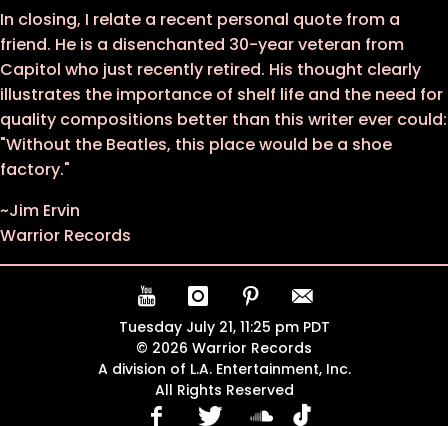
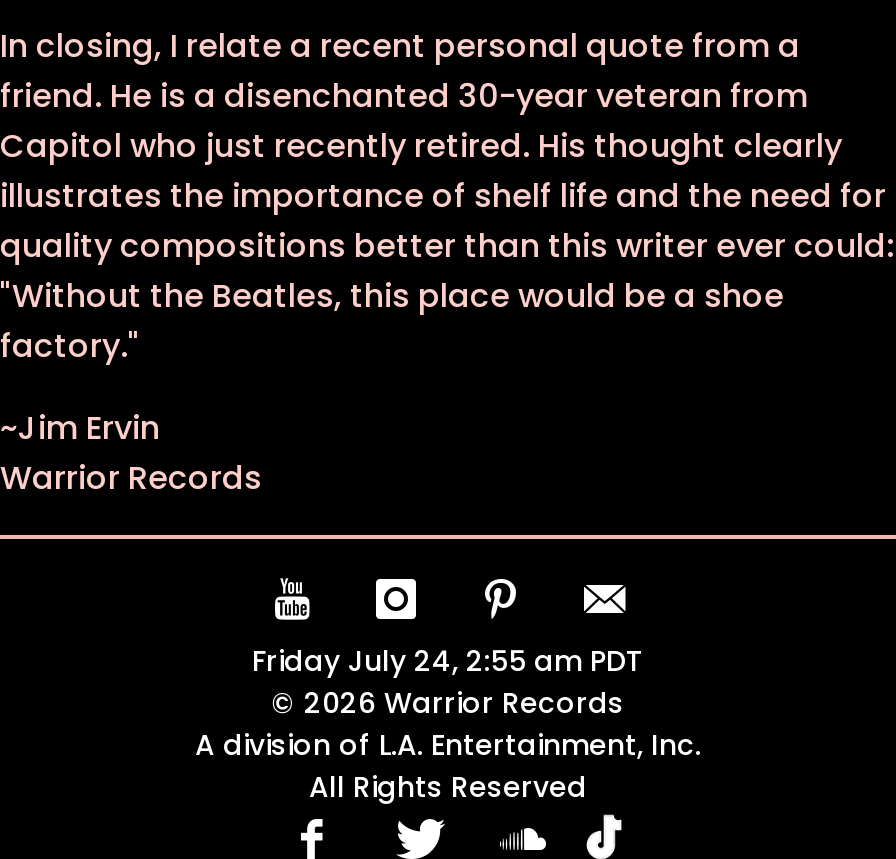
[118,316,329,336] Tuesday July 21, 11:25 pm PDT -> [252,640,644,680] Friday July 24, 2:55 am PDT

